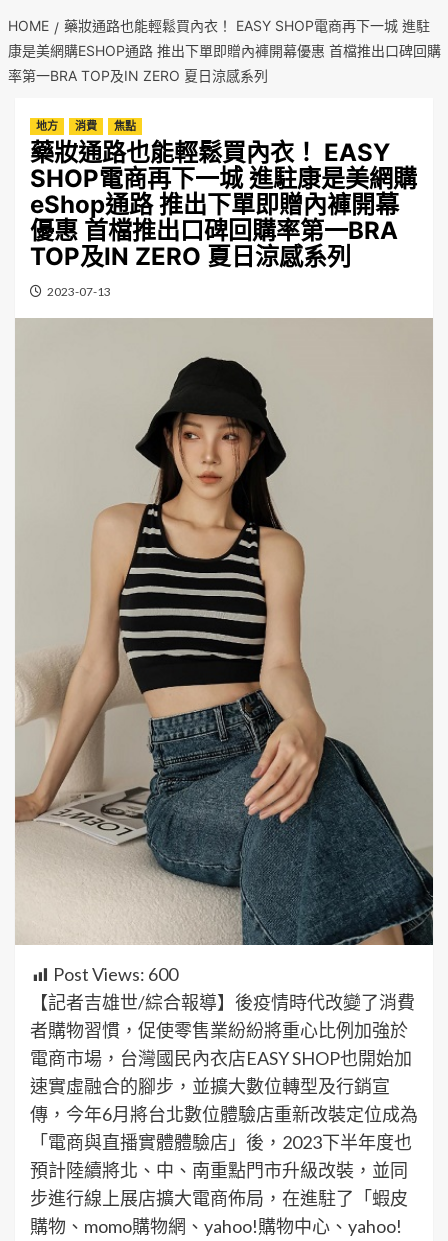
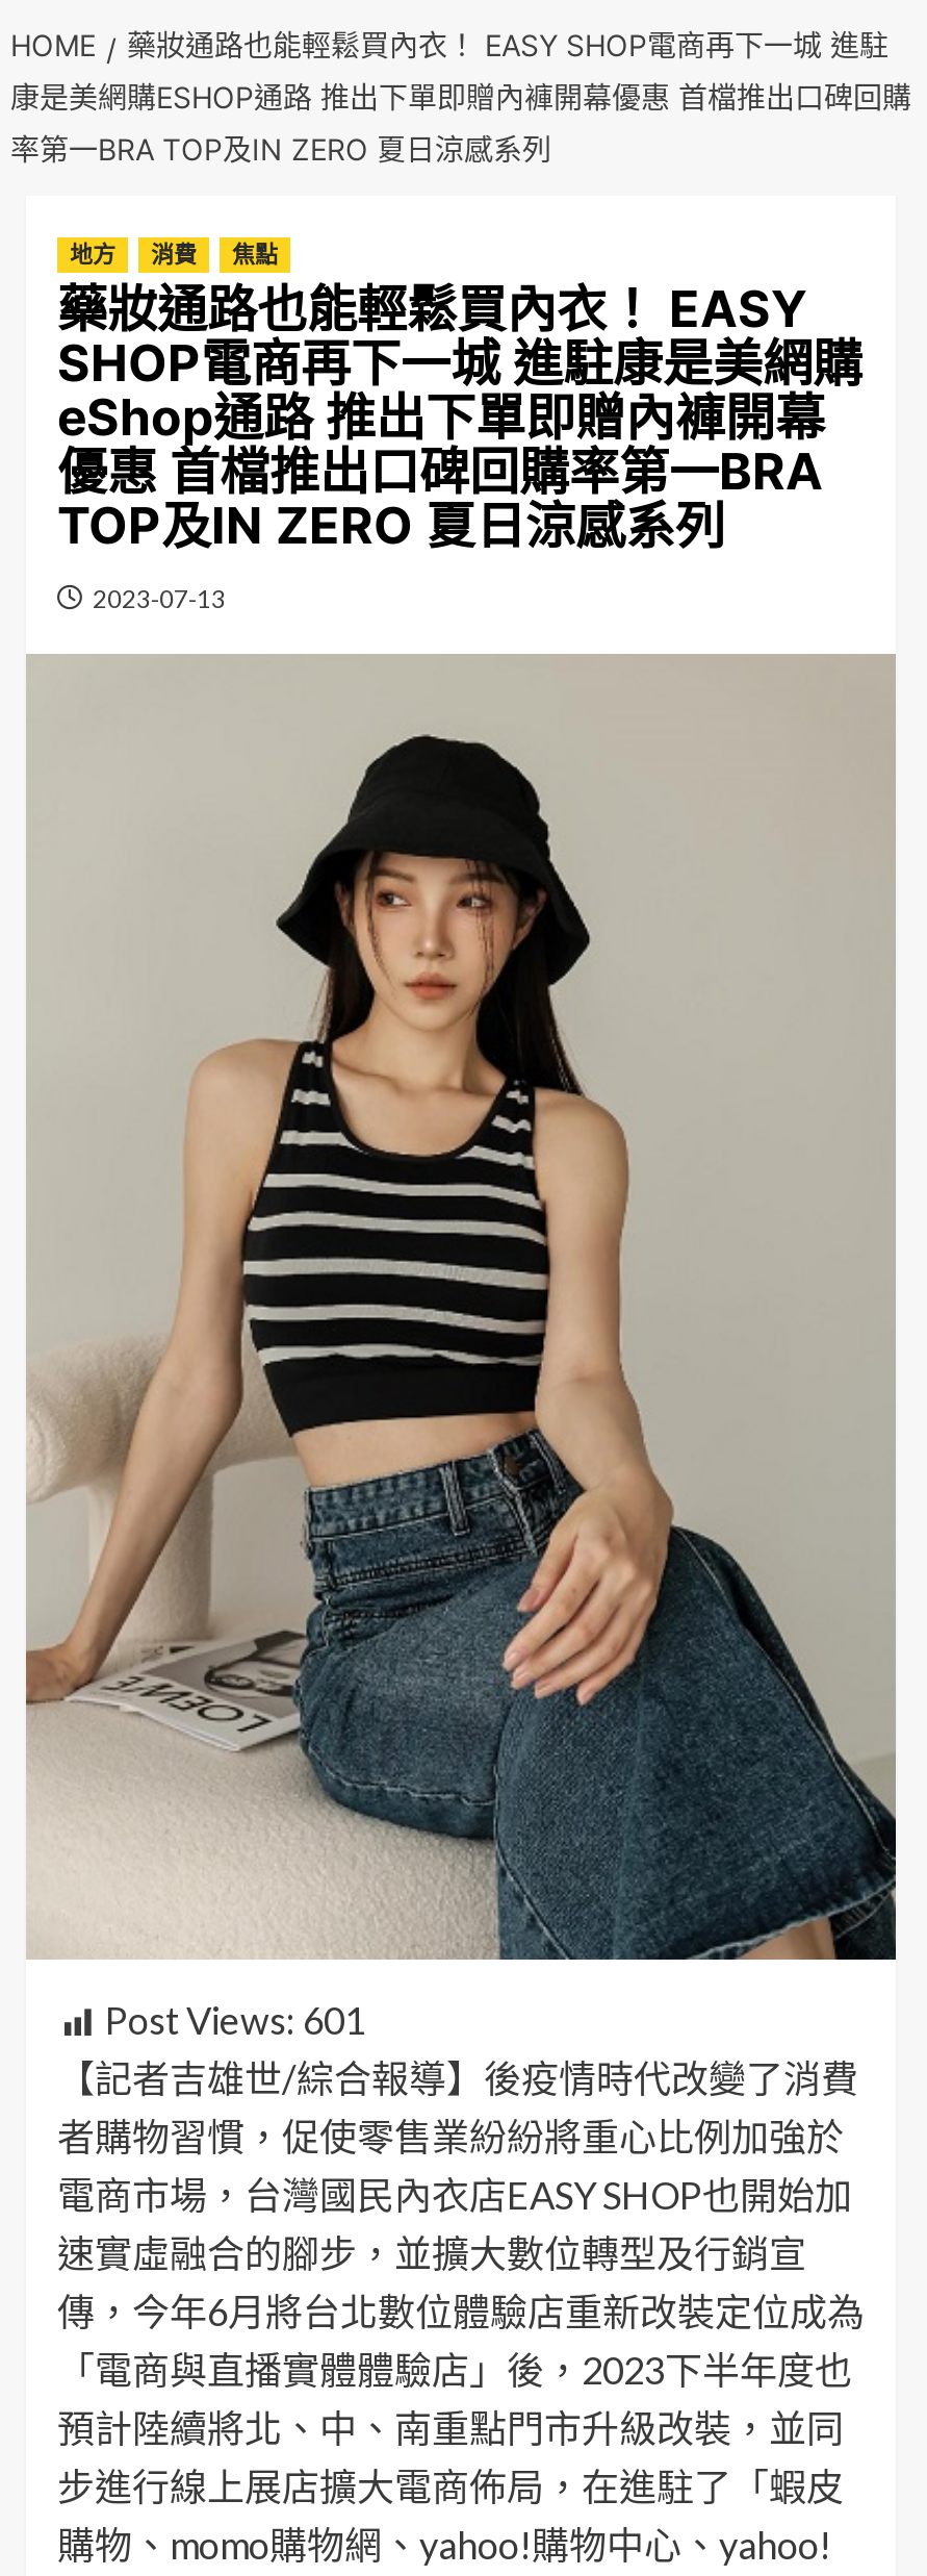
[53,963,178,985] Post Views: 600 -> [105,1998,365,2044] Post Views: 601

